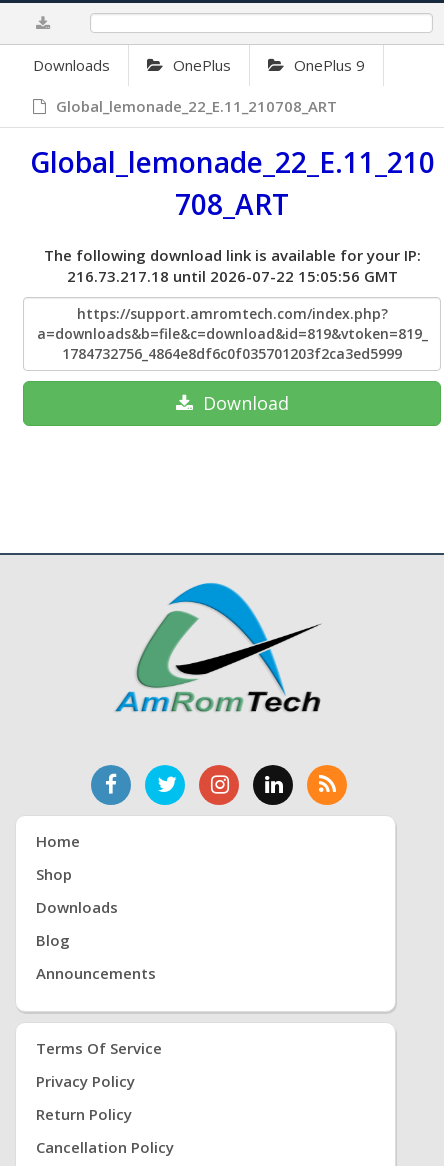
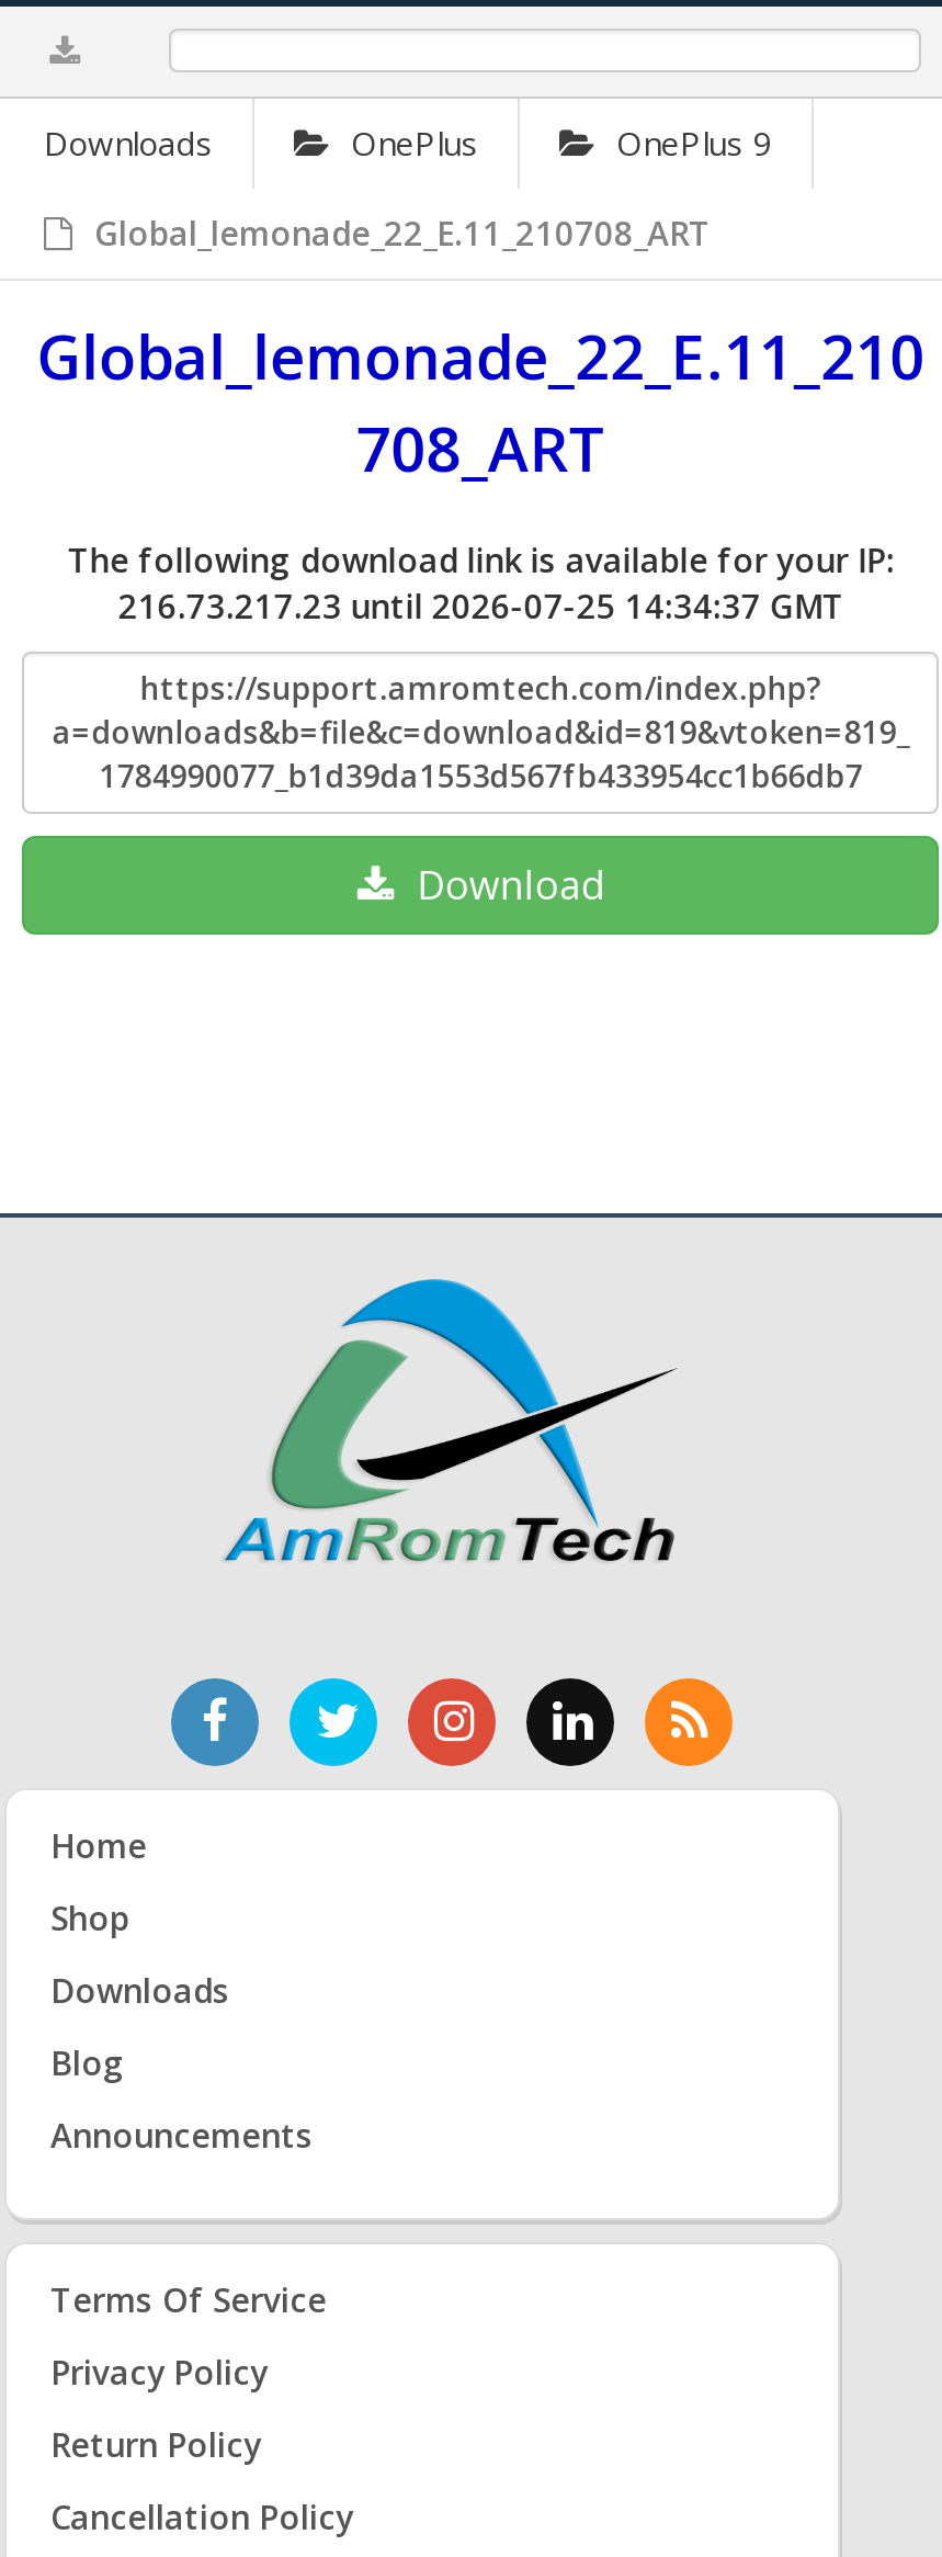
[67,266,398,286] 216.73.217.18 until 2026-07-22 15:05:56 GMT -> [118,584,844,628] 216.73.217.23 until 2026-07-25 14:34:37 GMT
[62,344,402,363] 1784732756_4864e8df6c0f035701203f2ca3ed5999 -> [100,756,863,797] 1784990077_b1d39da1553d567fb433954cc1b66db7

